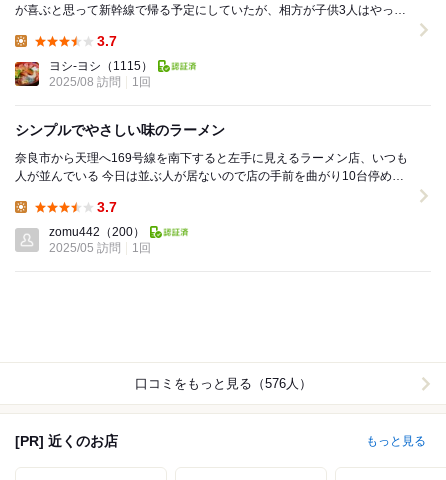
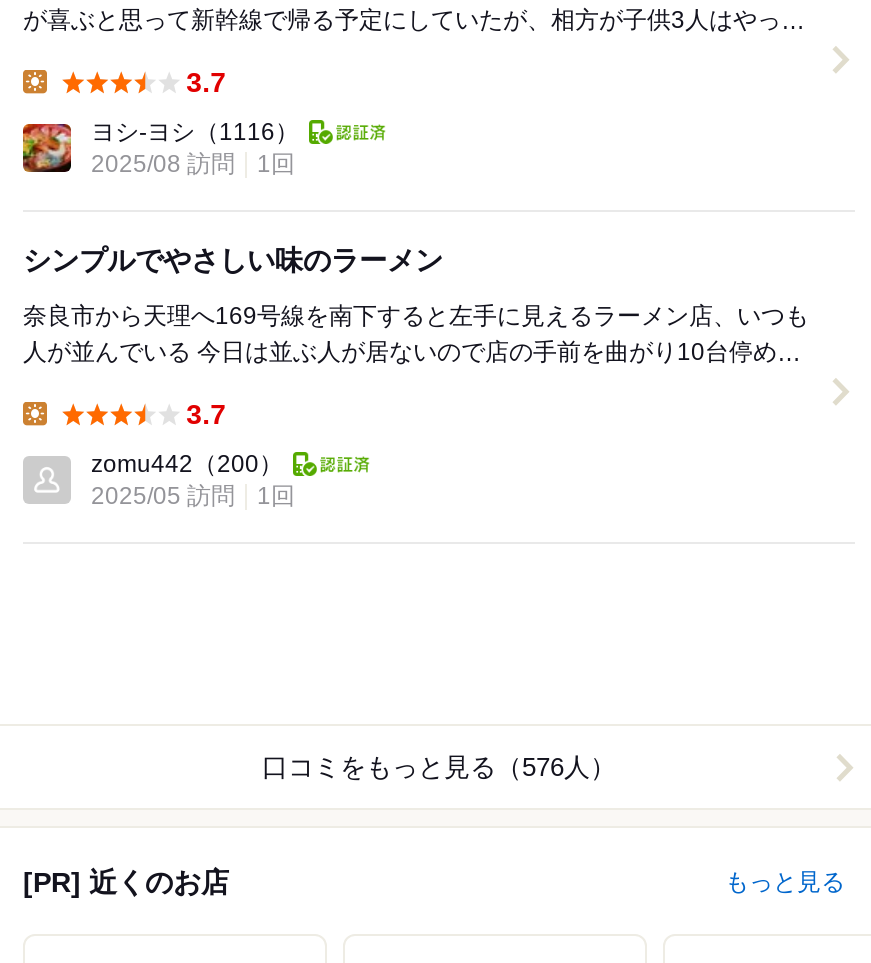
[49,59,153,73] ヨシ-ヨシ（1115） -> [91,119,299,147] ヨシ-ヨシ（1116）

